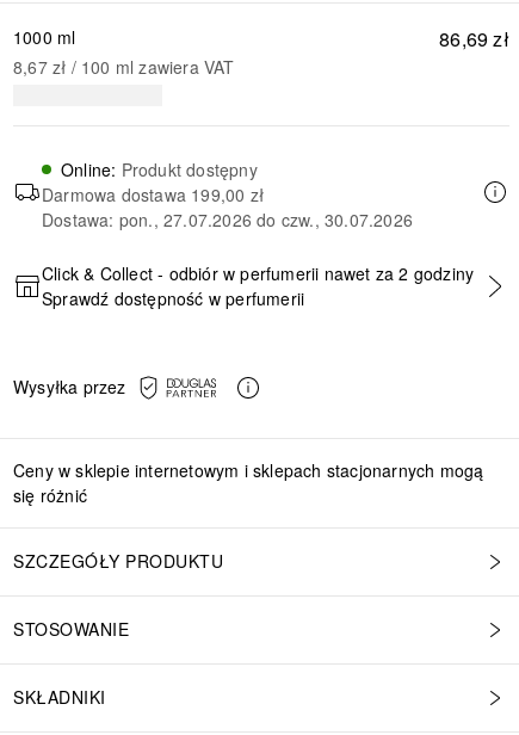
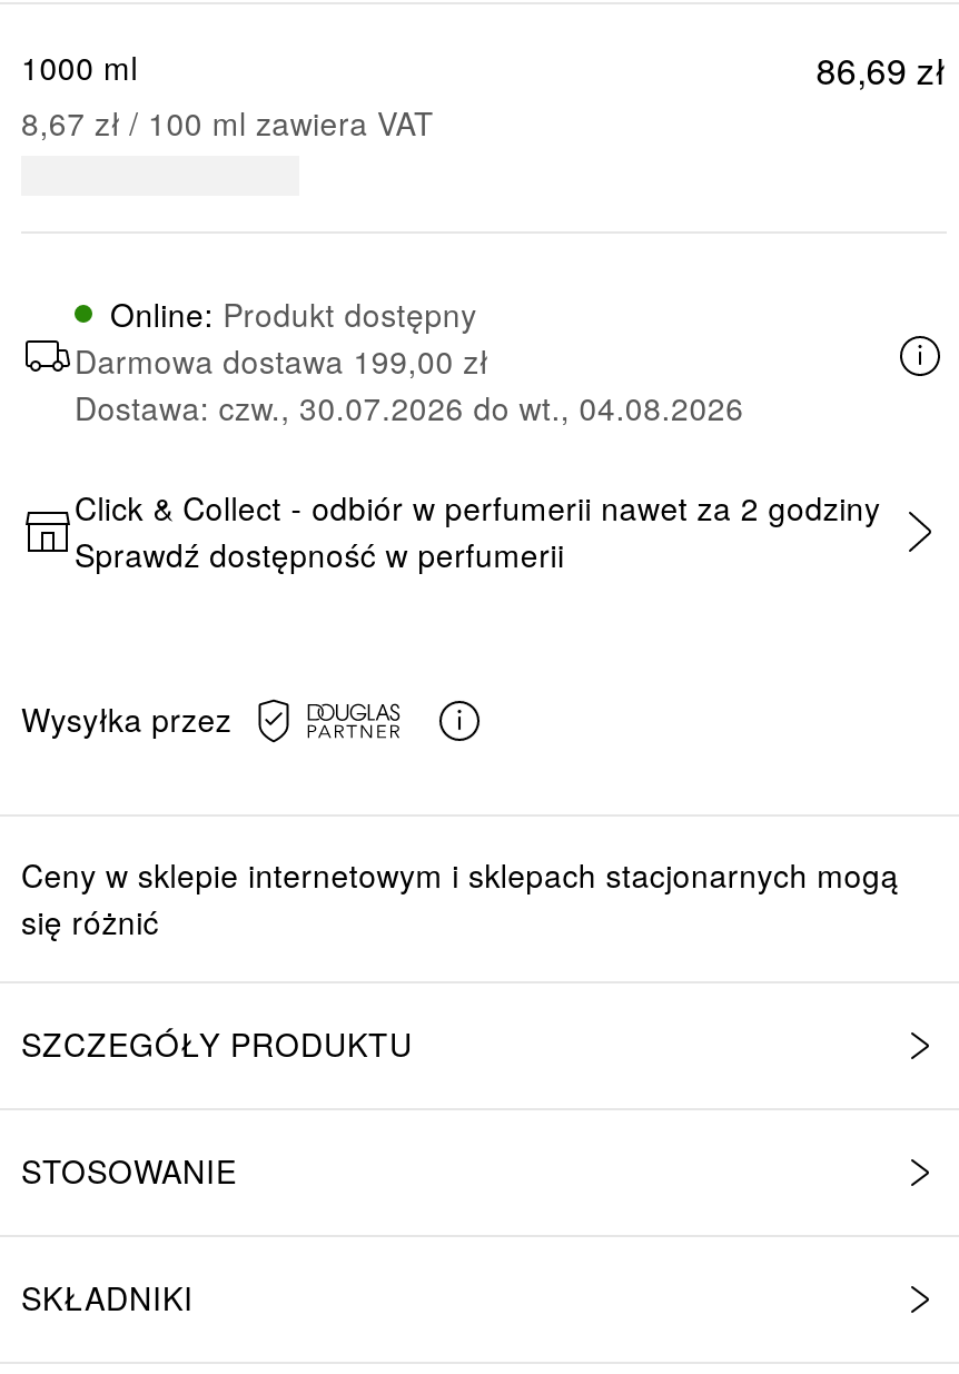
[42,207,413,231] Dostawa: pon., 27.07.2026 do czw., 30.07.2026 -> [75,385,744,429] Dostawa: czw., 30.07.2026 do wt., 04.08.2026

